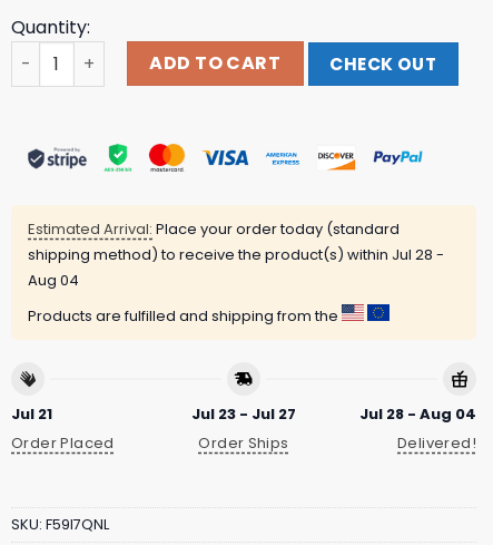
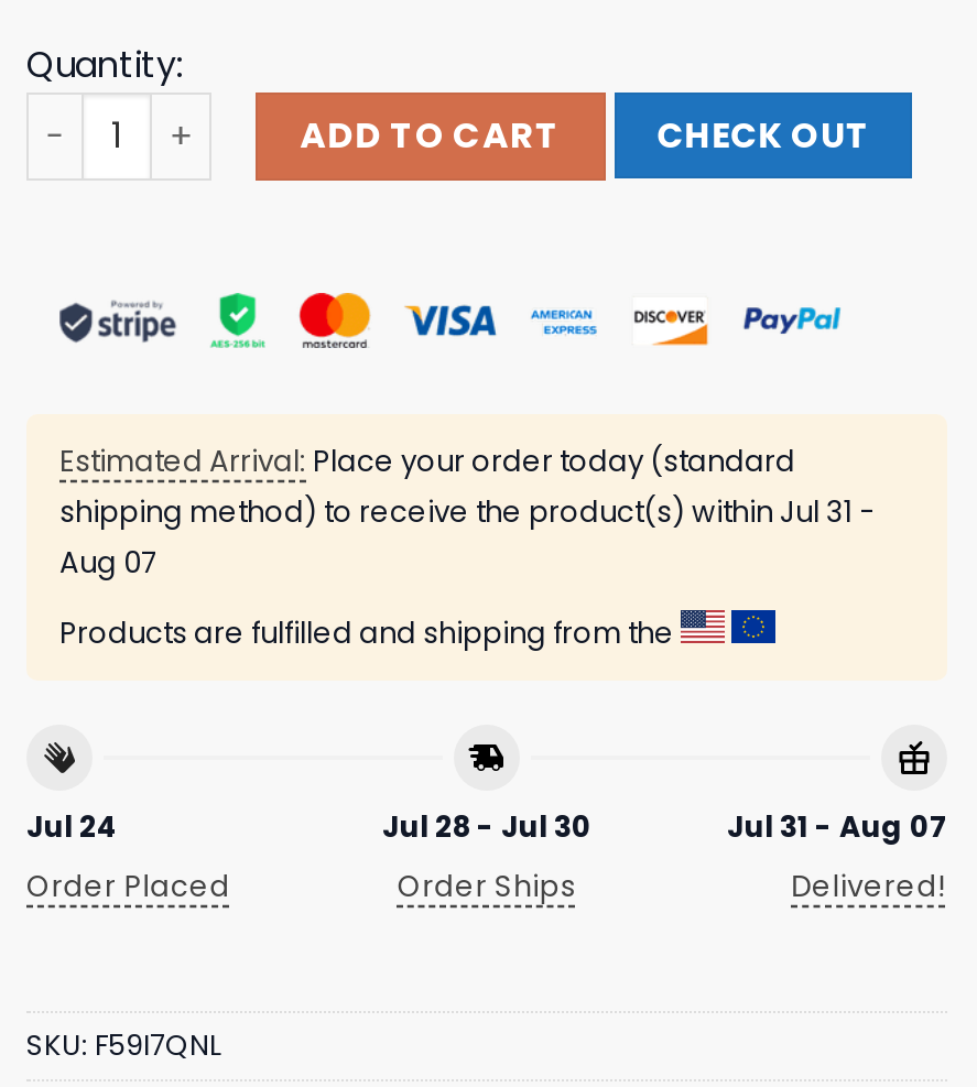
[28,244,444,265] shipping method) to receive the product(s) within Jul 28 - -> [59,492,875,533] shipping method) to receive the product(s) within Jul 31 -
[28,270,79,291] Aug 04 -> [59,542,156,584] Aug 07
[11,403,52,424] Jul 21 -> [26,806,119,847] Jul 24
[191,403,296,424] Jul 23 - Jul 27 -> [382,806,591,847] Jul 28 - Jul 30
[359,403,476,424] Jul 28 - Aug 04 -> [727,806,947,847] Jul 31 - Aug 07

